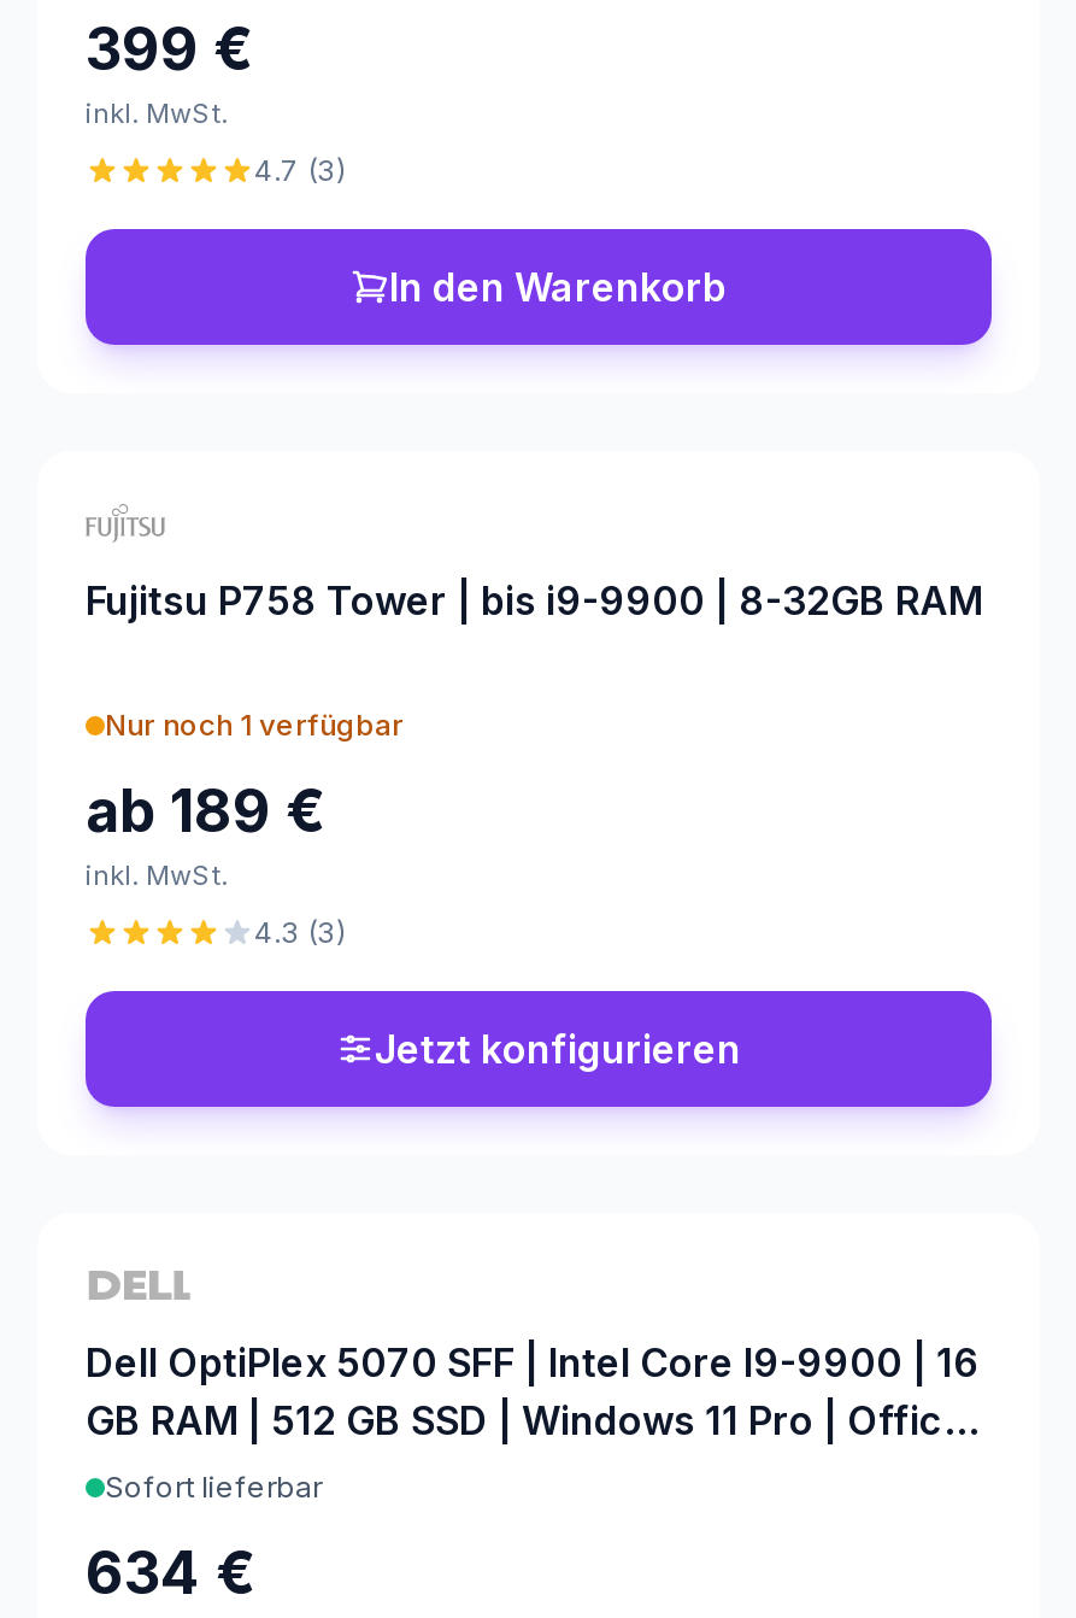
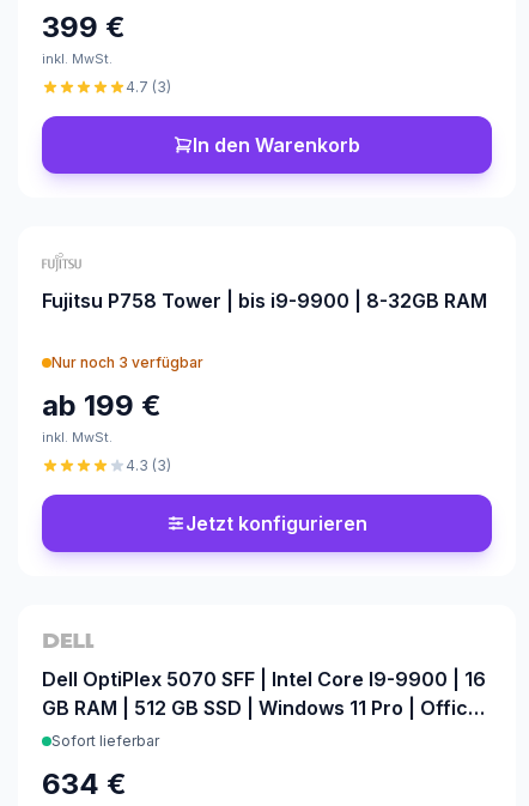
[105,707,404,743] Nur noch 1 verfügbar -> [51,353,203,371] Nur noch 3 verfügbar
[86,776,327,846] ab 189 € -> [42,388,162,423] ab 199 €

